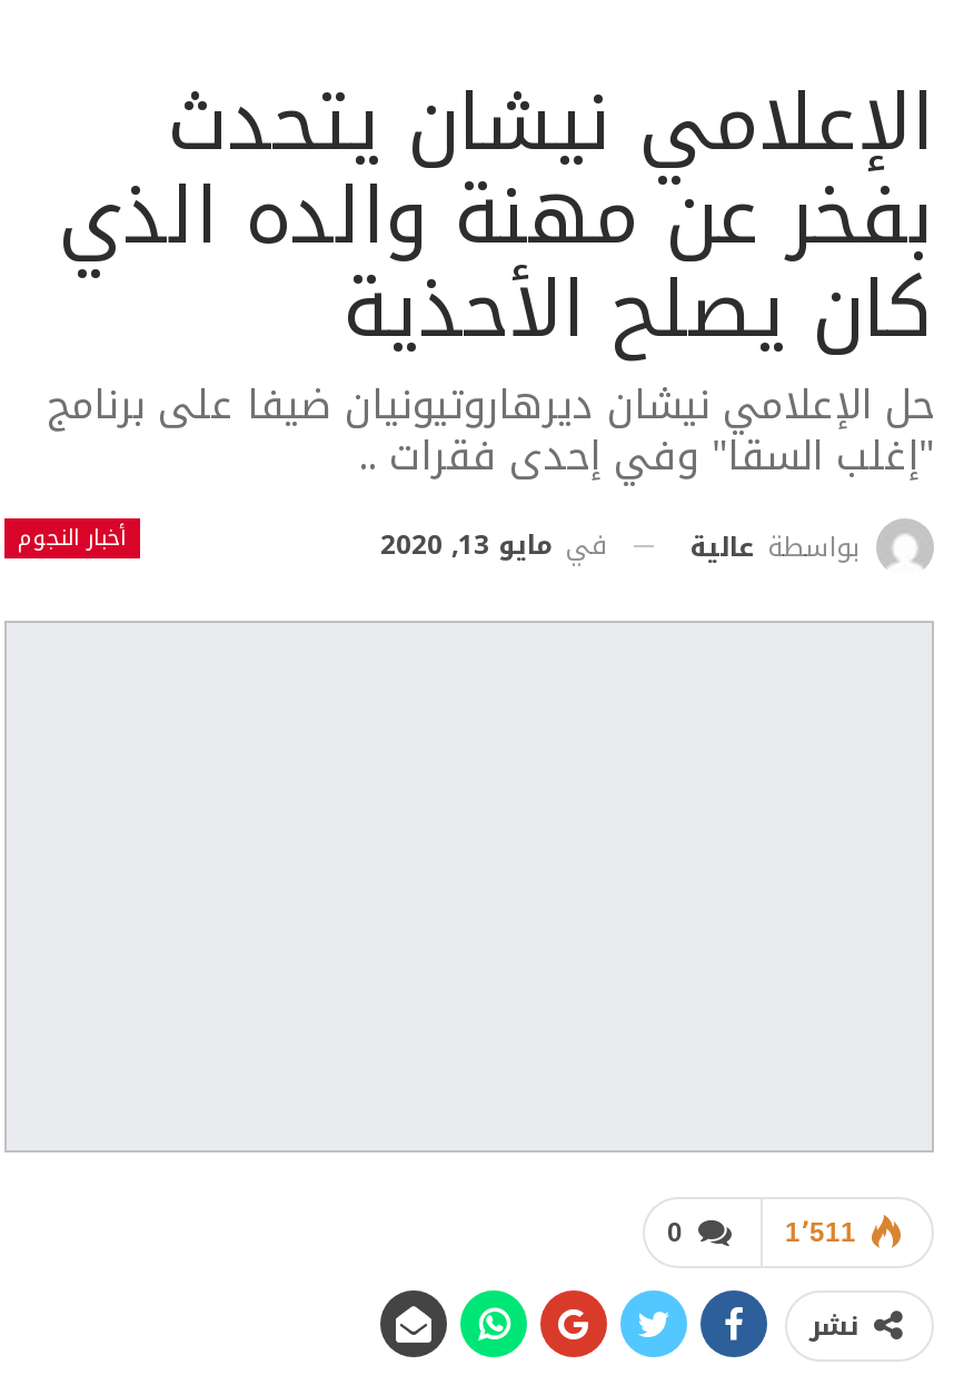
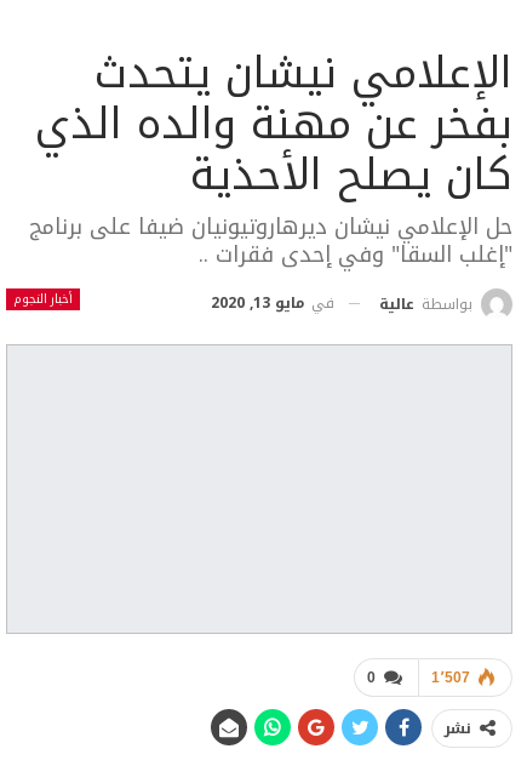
[785,1218,856,1249] 1٬511 -> [431,670,470,687] 1٬507

